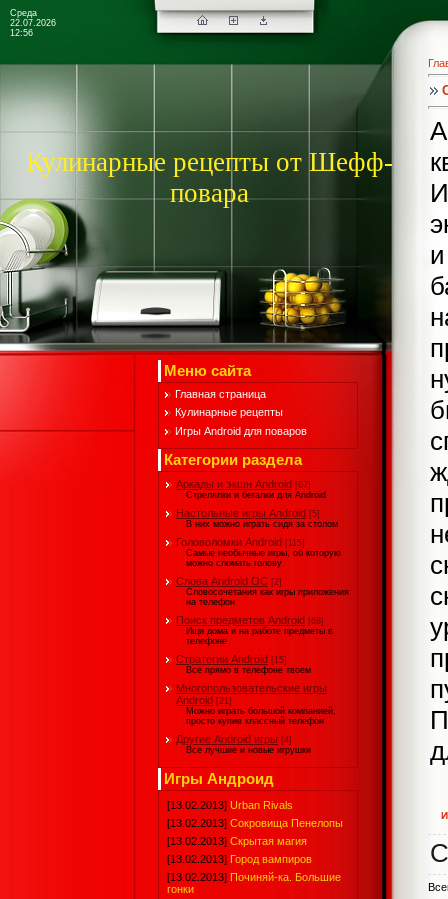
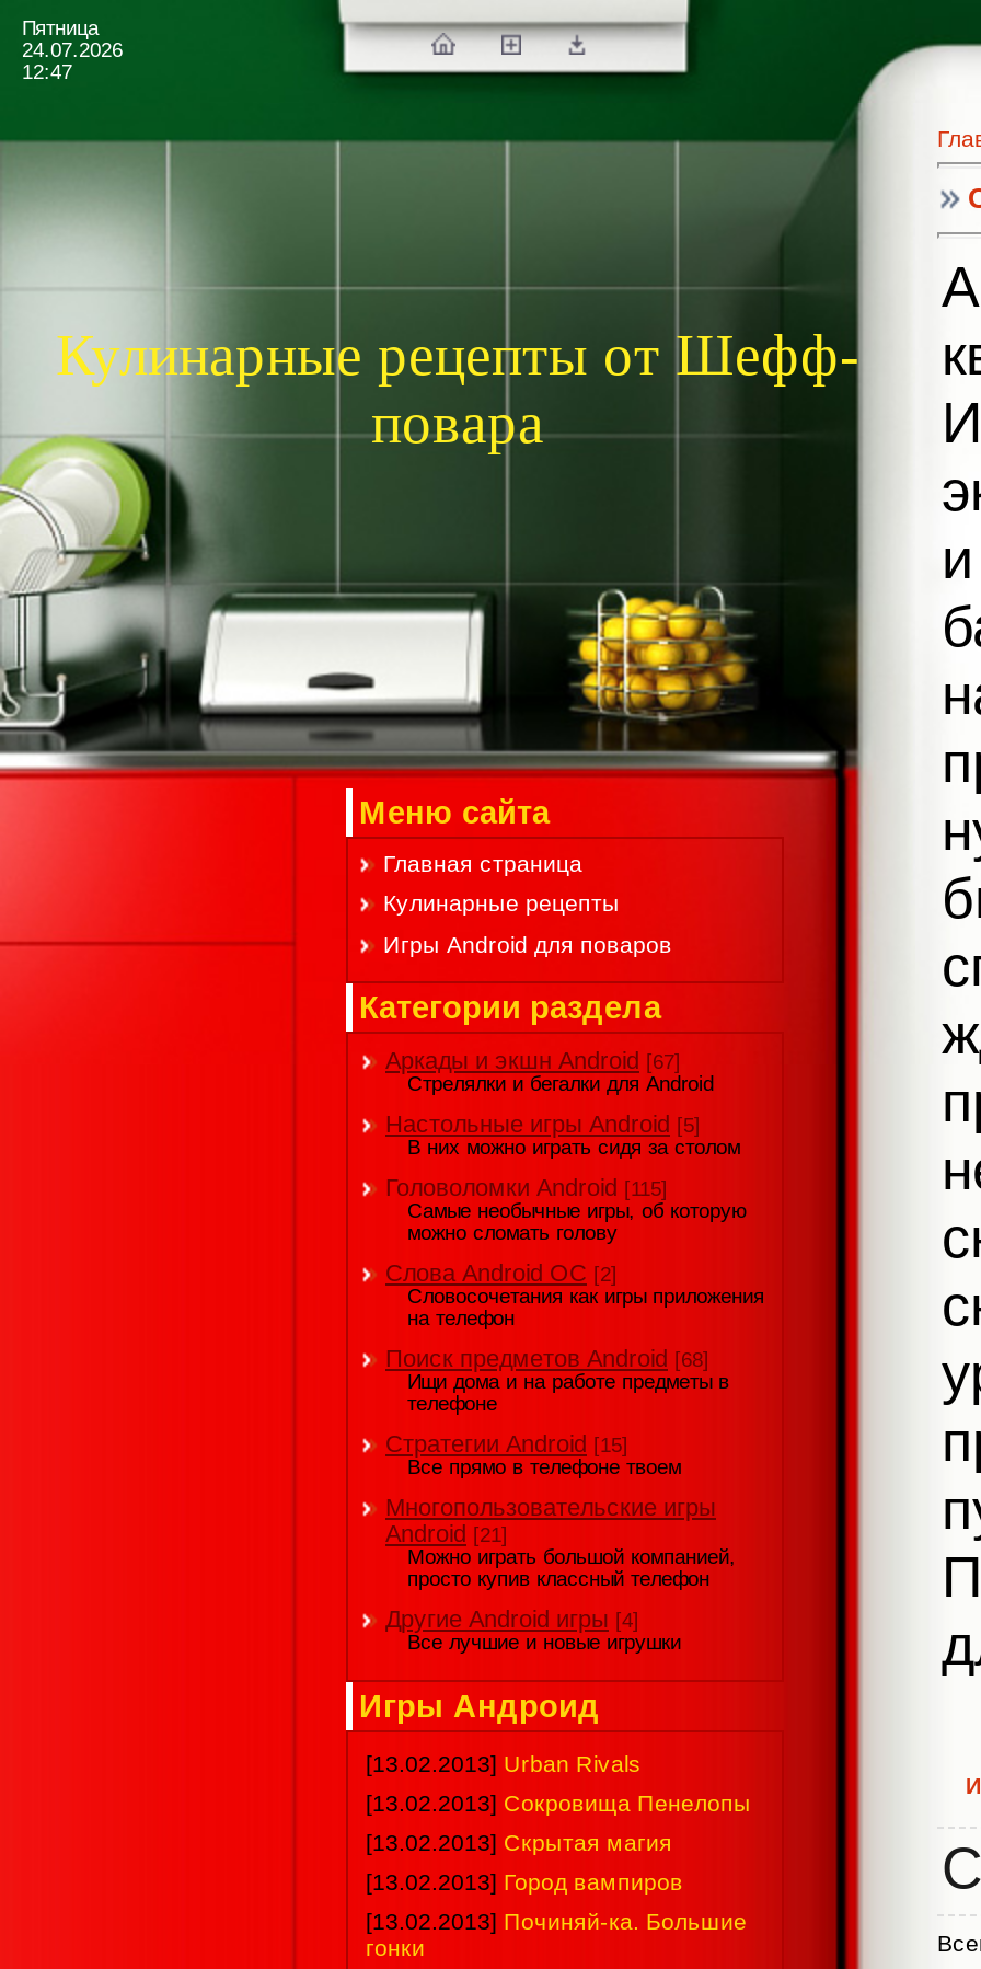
[10,8,56,38] Среда | 22.07.2026 | 12:56 -> [22,18,123,83] Пятница | 24.07.2026 | 12:47

